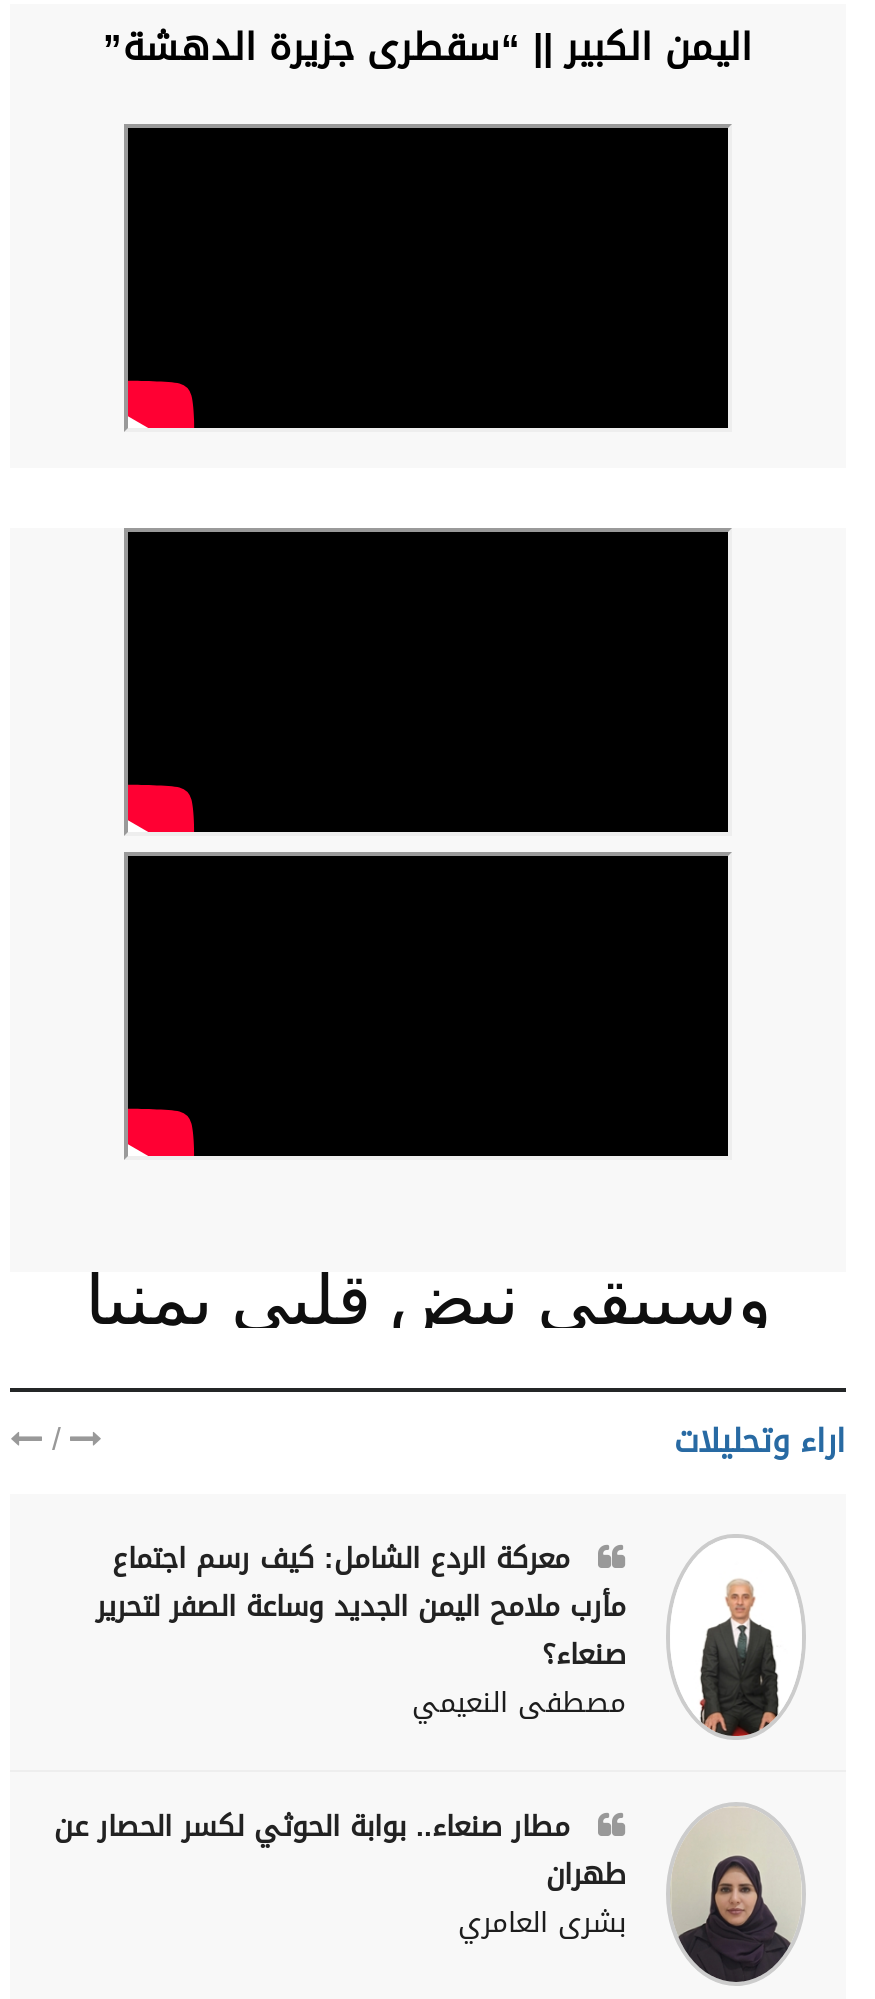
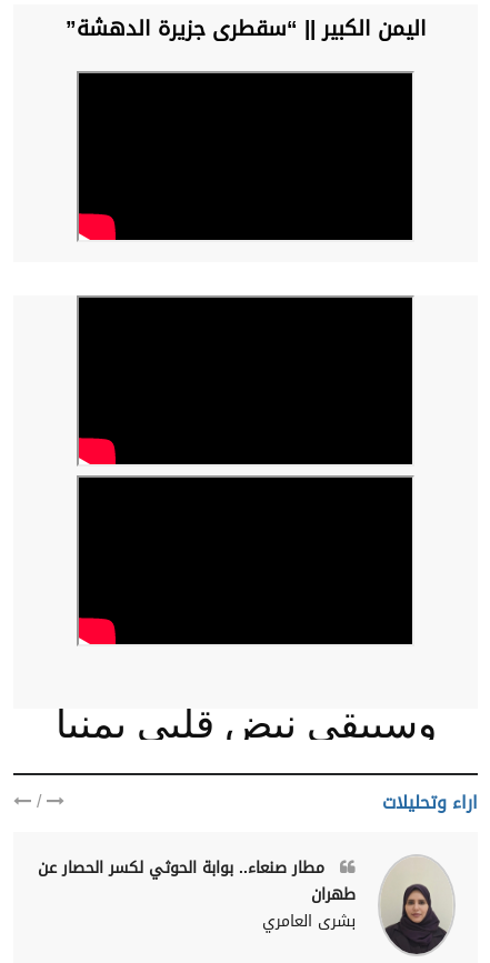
[96,1532,798,1740] [image] | معركة الردع الشامل: كيف رسم اجتماع | مأرب ملامح اليمن الجديد وساعة الصفر لتحرير | صنعاء؟ | مصطفى النعيمي -> none

